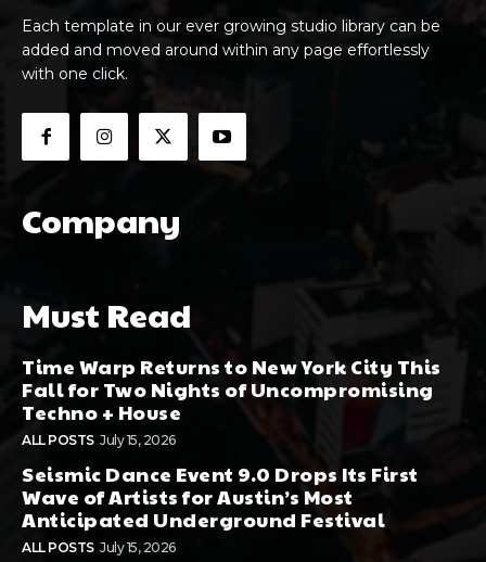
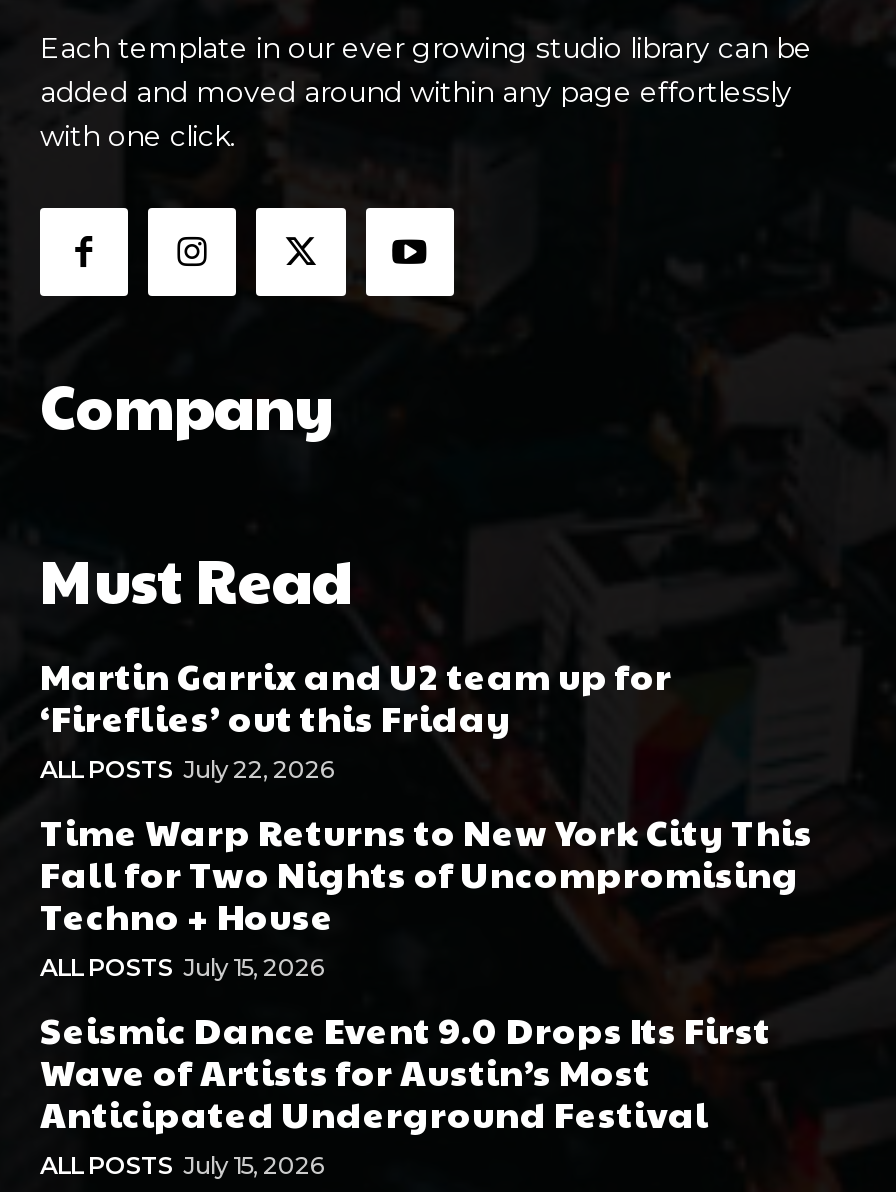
none -> [40,650,672,784] Martin Garrix and U2 team up for | ‘Fireflies’ out this Friday | ALL POSTS July 22, 2026

